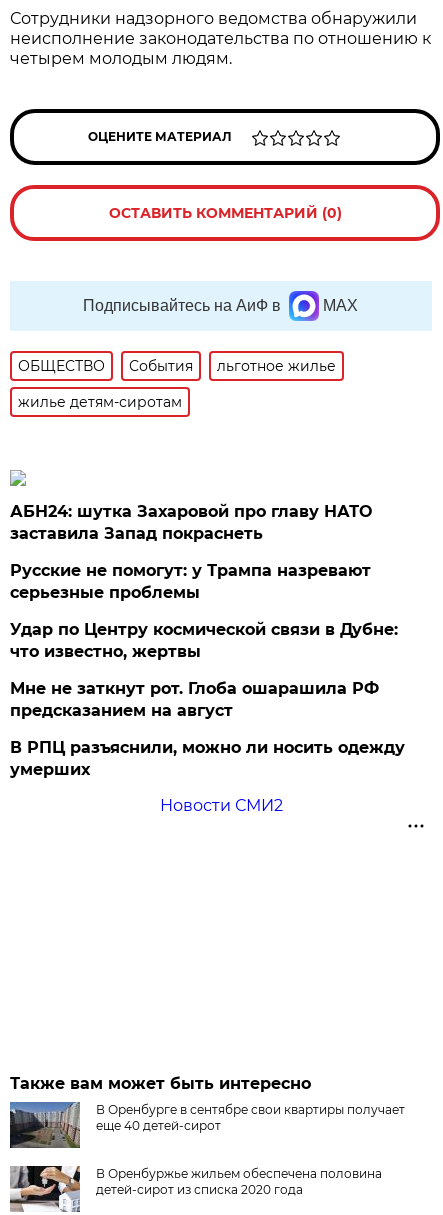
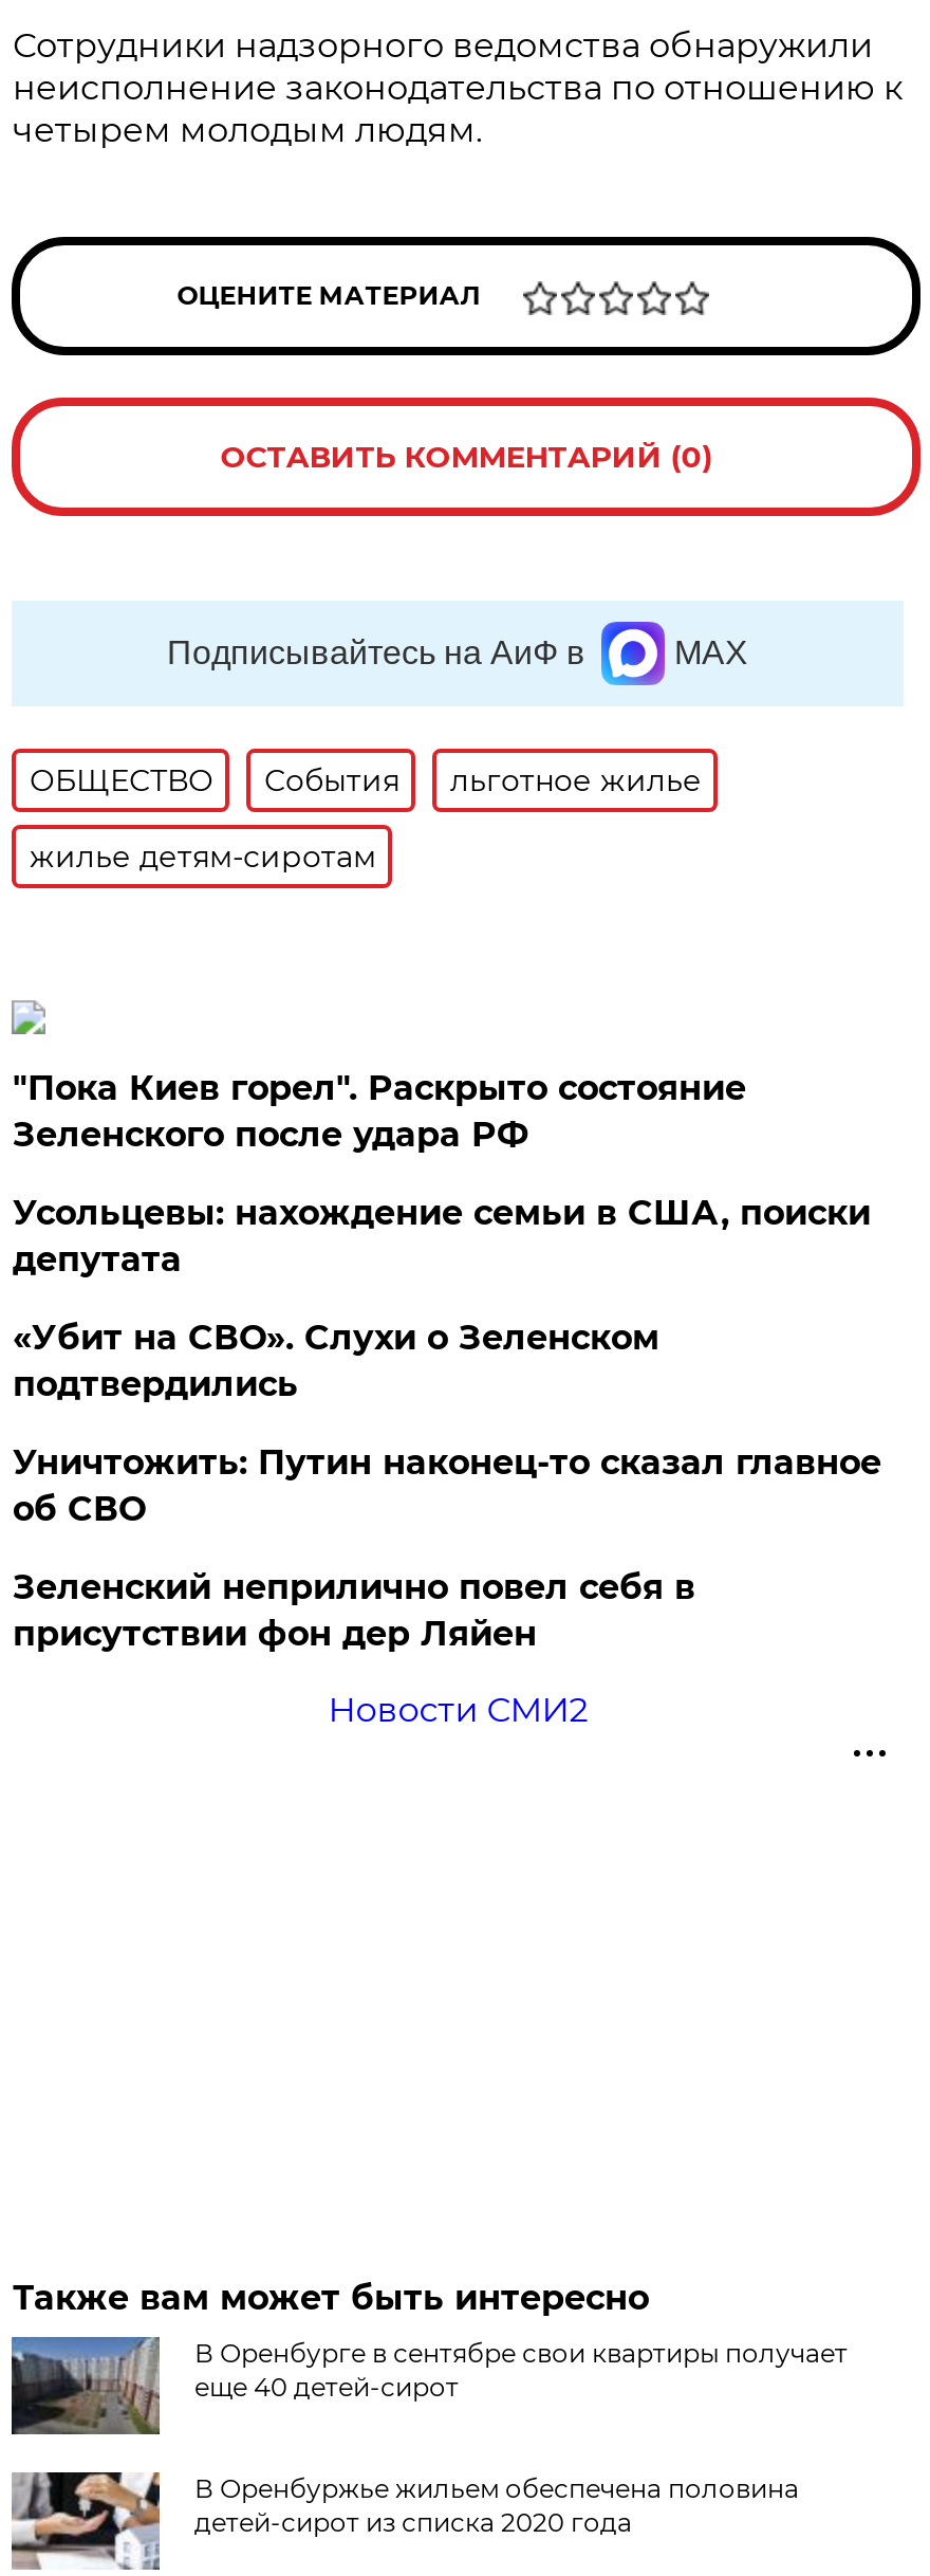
[10,502,372,543] АБН24: шутка Захаровой про главу НАТО | заставила Запад покраснеть -> [12,1068,746,1155] "Пока Киев горел". Раскрыто состояние | Зеленского после удара РФ
[10,561,371,602] Русские не помогут: у Трампа назревают | серьезные проблемы -> [12,1193,871,1279] Усольцевы: нахождение семьи в США, поиски | депутата
[10,620,398,661] Удар по Центру космической связи в Дубне: | что известно, жертвы -> [12,1317,659,1404] «Убит на СВО». Слухи о Зеленском | подтвердились
[10,679,379,720] Мне не заткнут рот. Глоба ошарашила РФ | предсказанием на август -> [12,1442,881,1529] Уничтожить: Путин наконец-то сказал главное | об СВО
[10,738,405,779] В РПЦ разъяснили, можно ли носить одежду | умерших -> [12,1567,695,1654] Зеленский неприлично повел cебя в | присутствии фон дер Ляйен

